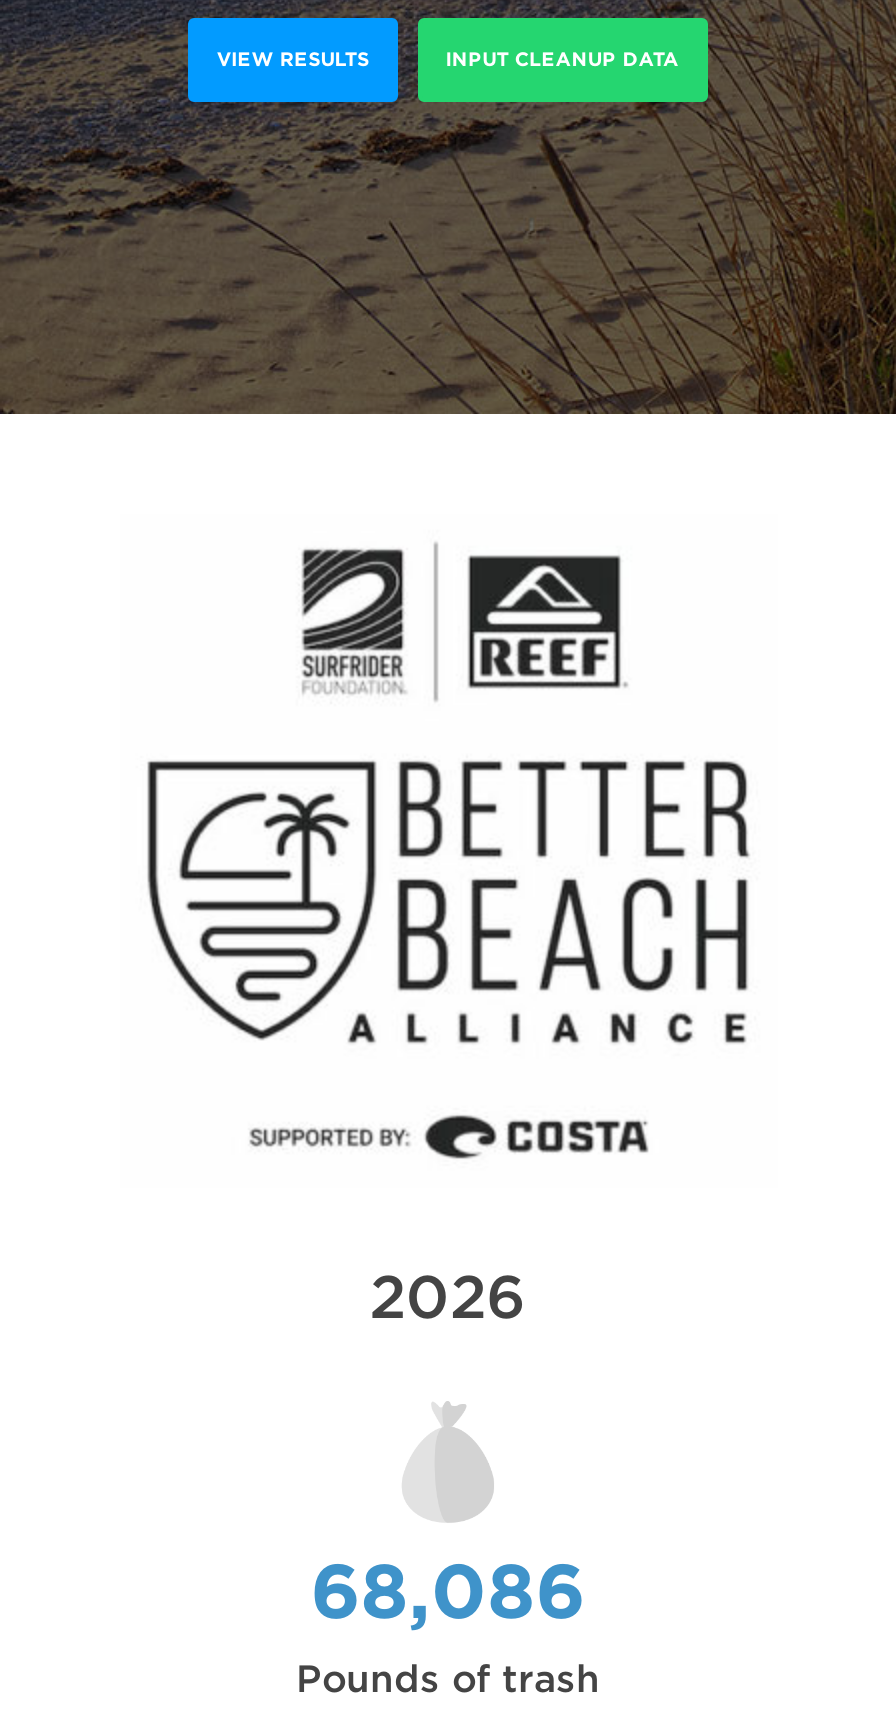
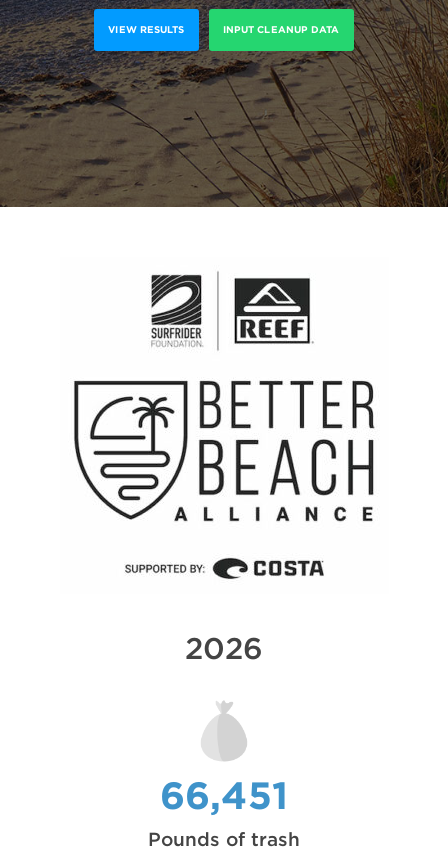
[310,1545,586,1635] 68,086 -> [160,772,288,817] 66,451

